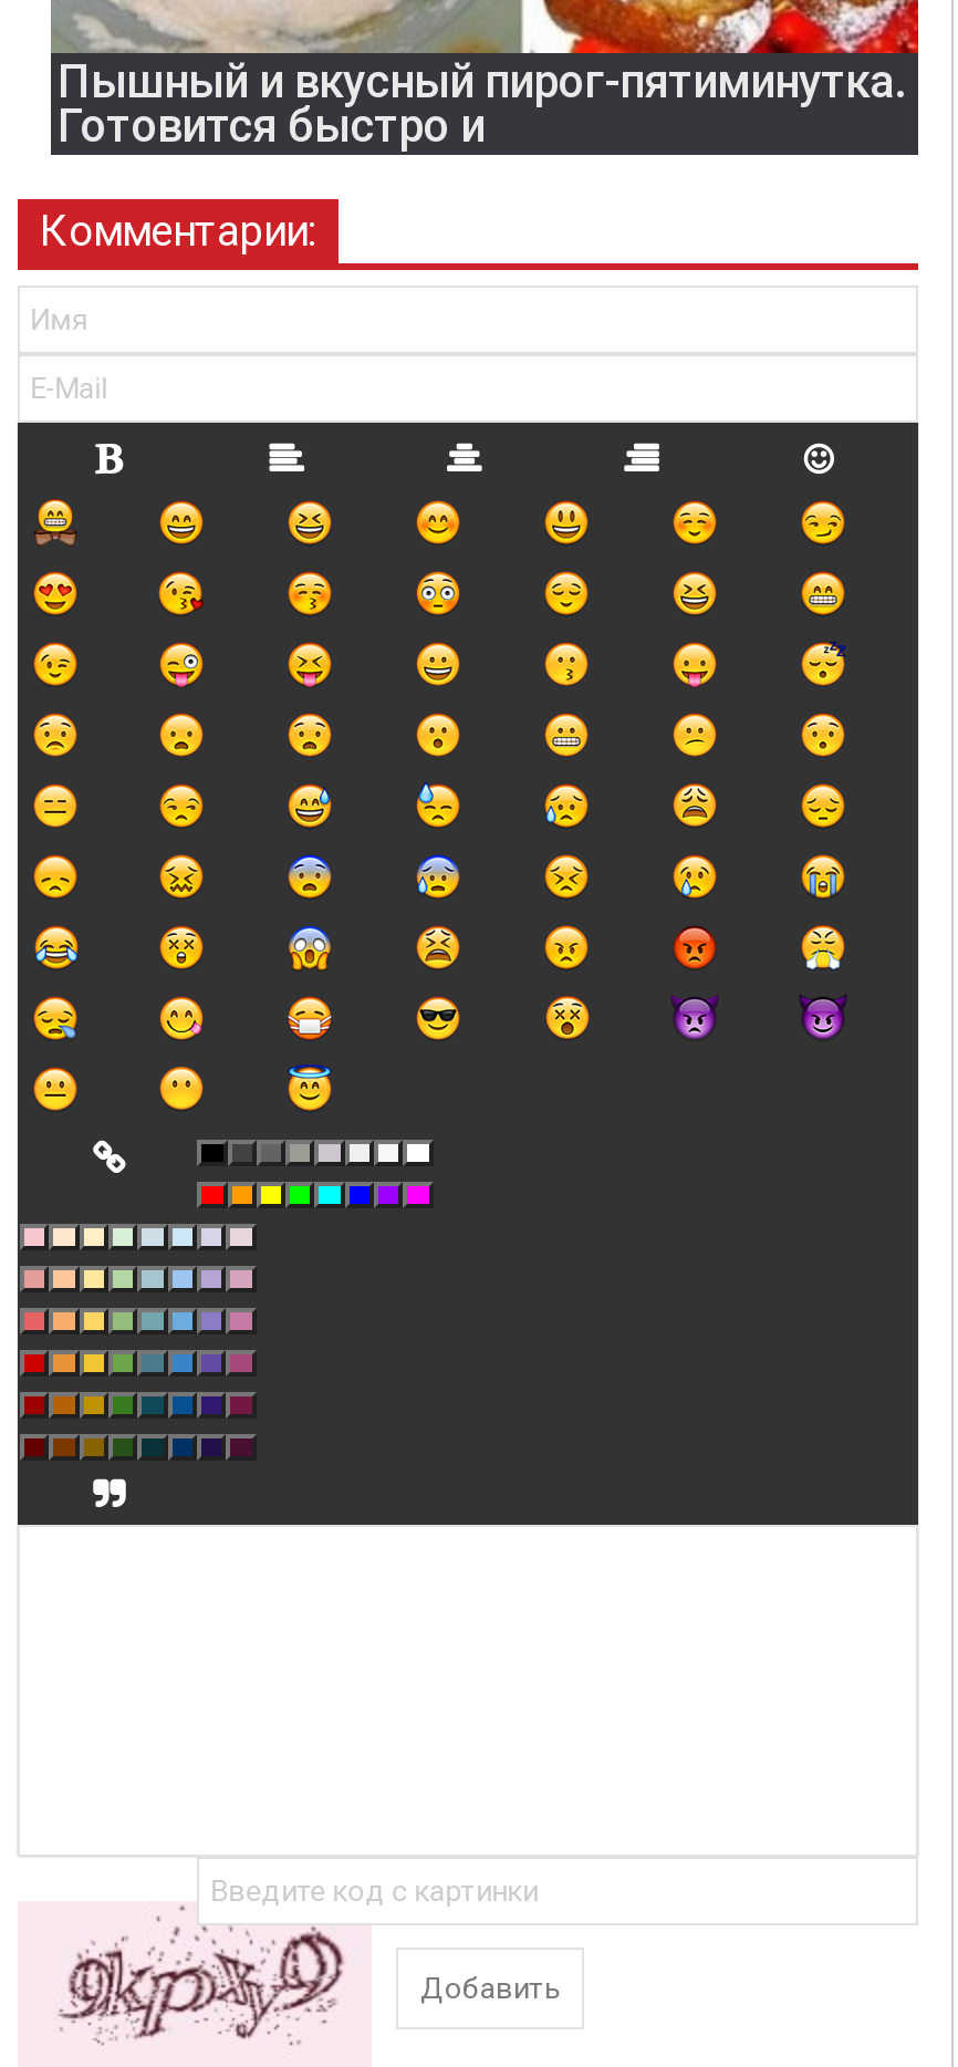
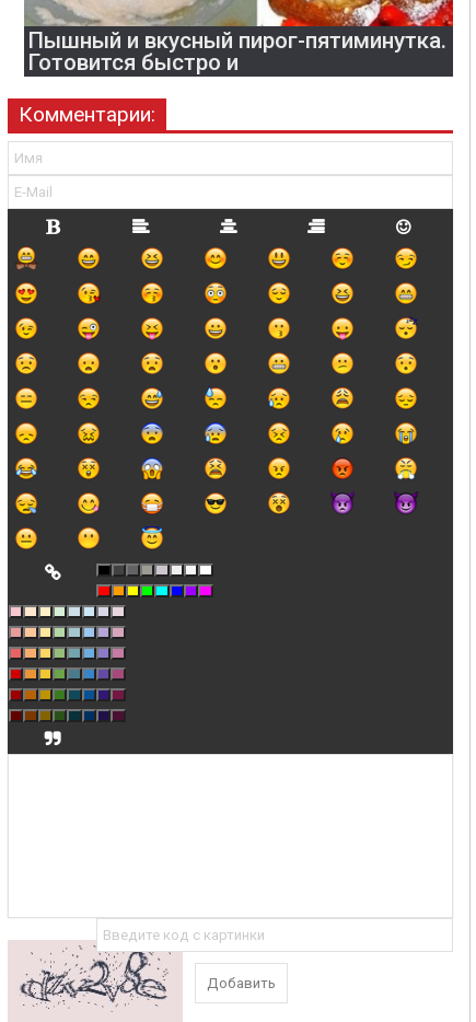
[42,1908,343,2038] [image] -> [19,944,172,1012] [image]

